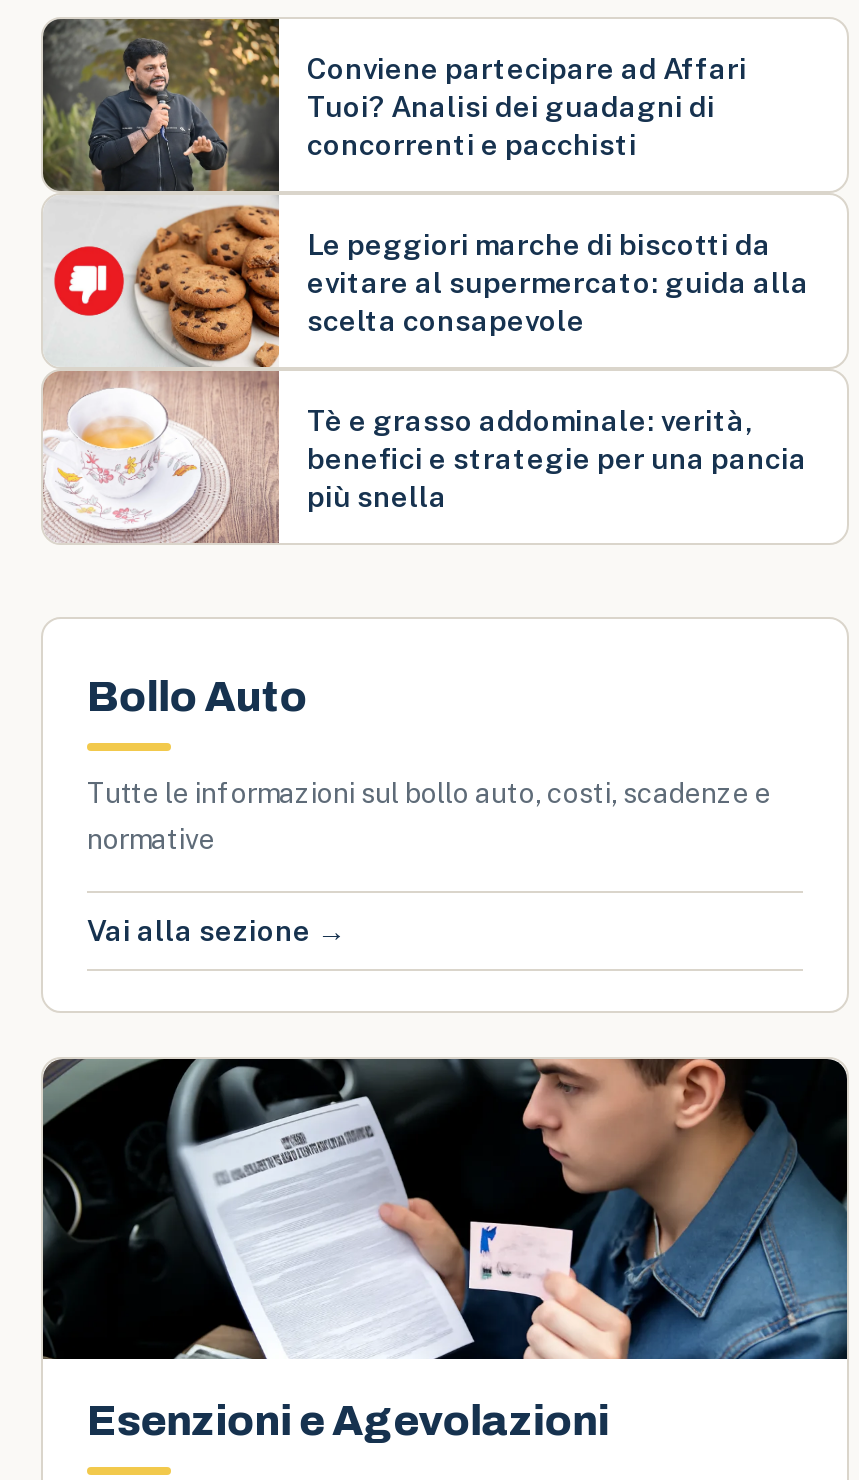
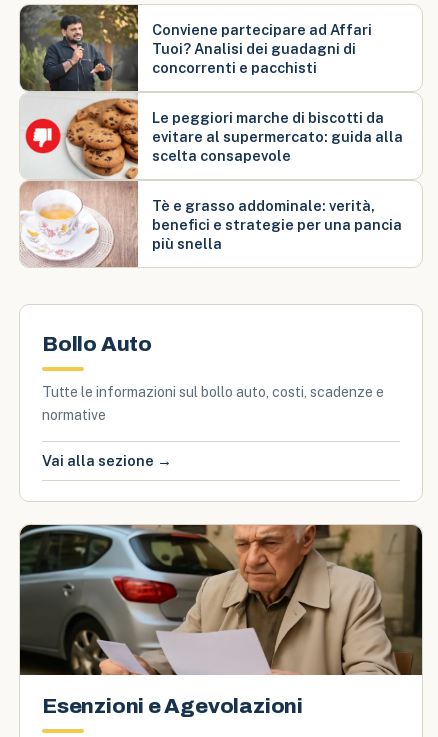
[41,1057,849,1361] [image] -> [19,524,423,676] [image]

